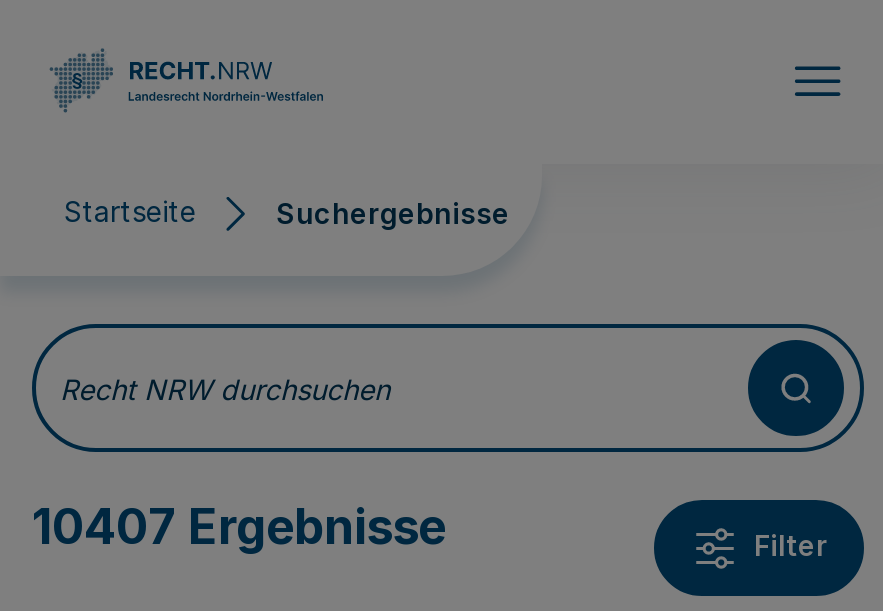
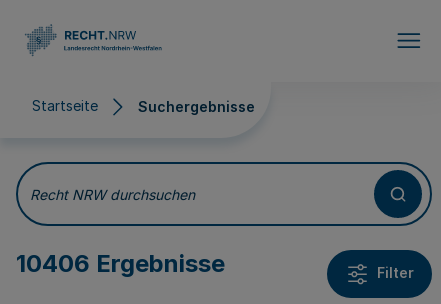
[32,498,446,556] 10407 Ergebnisse -> [16,249,225,278] 10406 Ergebnisse

